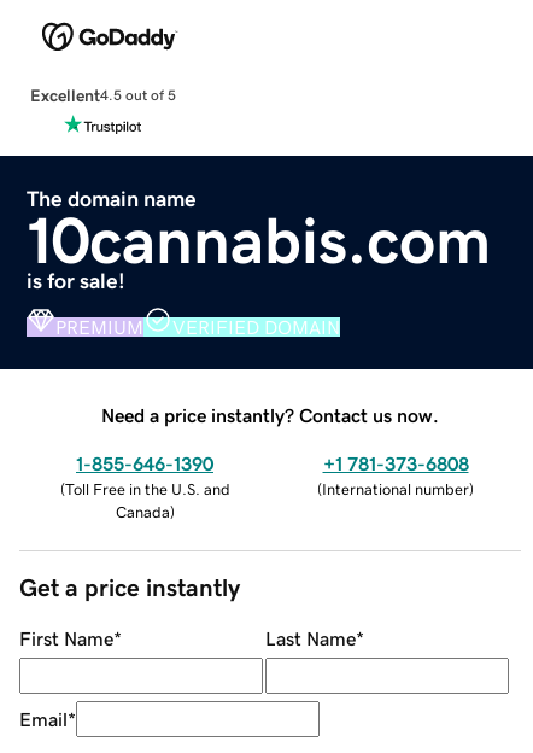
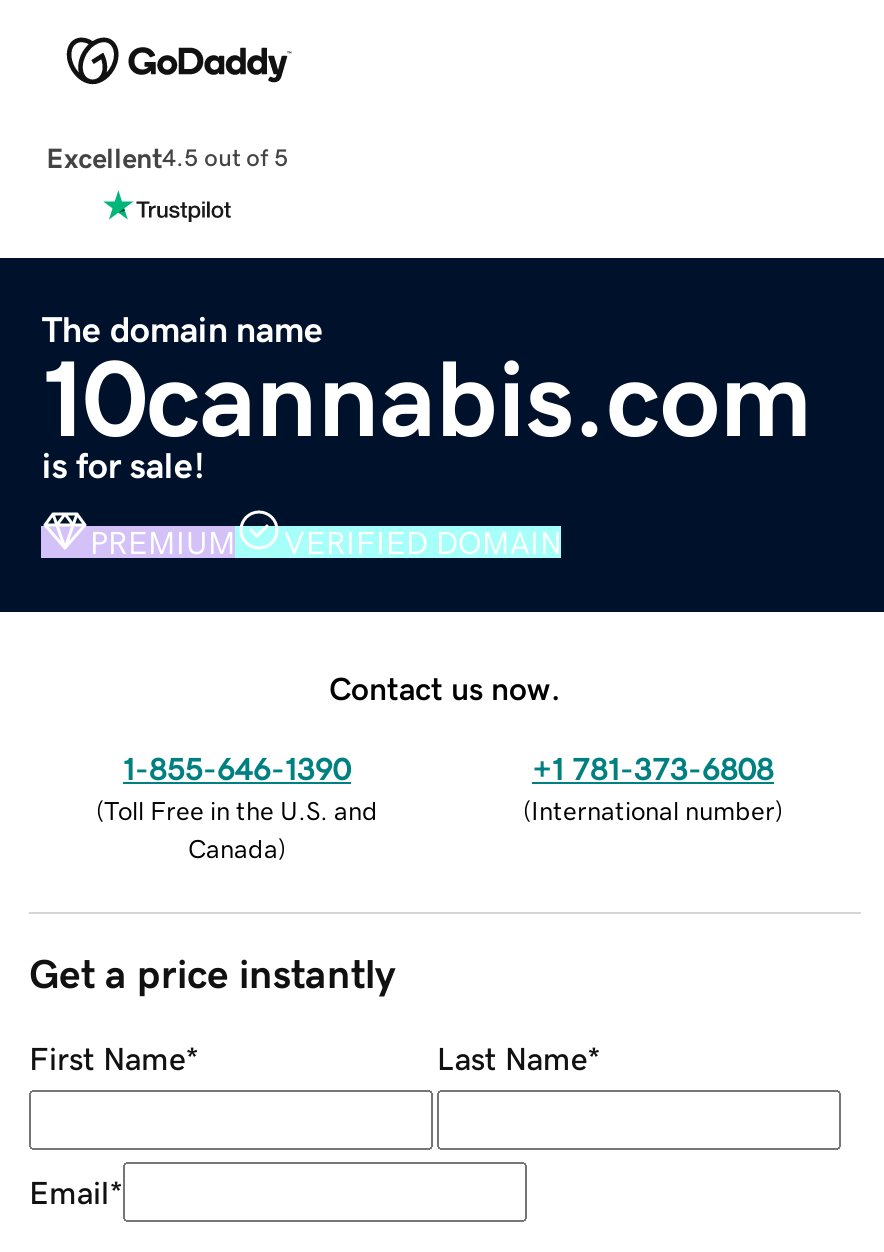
[101,405,439,424] Need a price instantly? Contact us now. -> [329,671,561,703] Contact us now.

